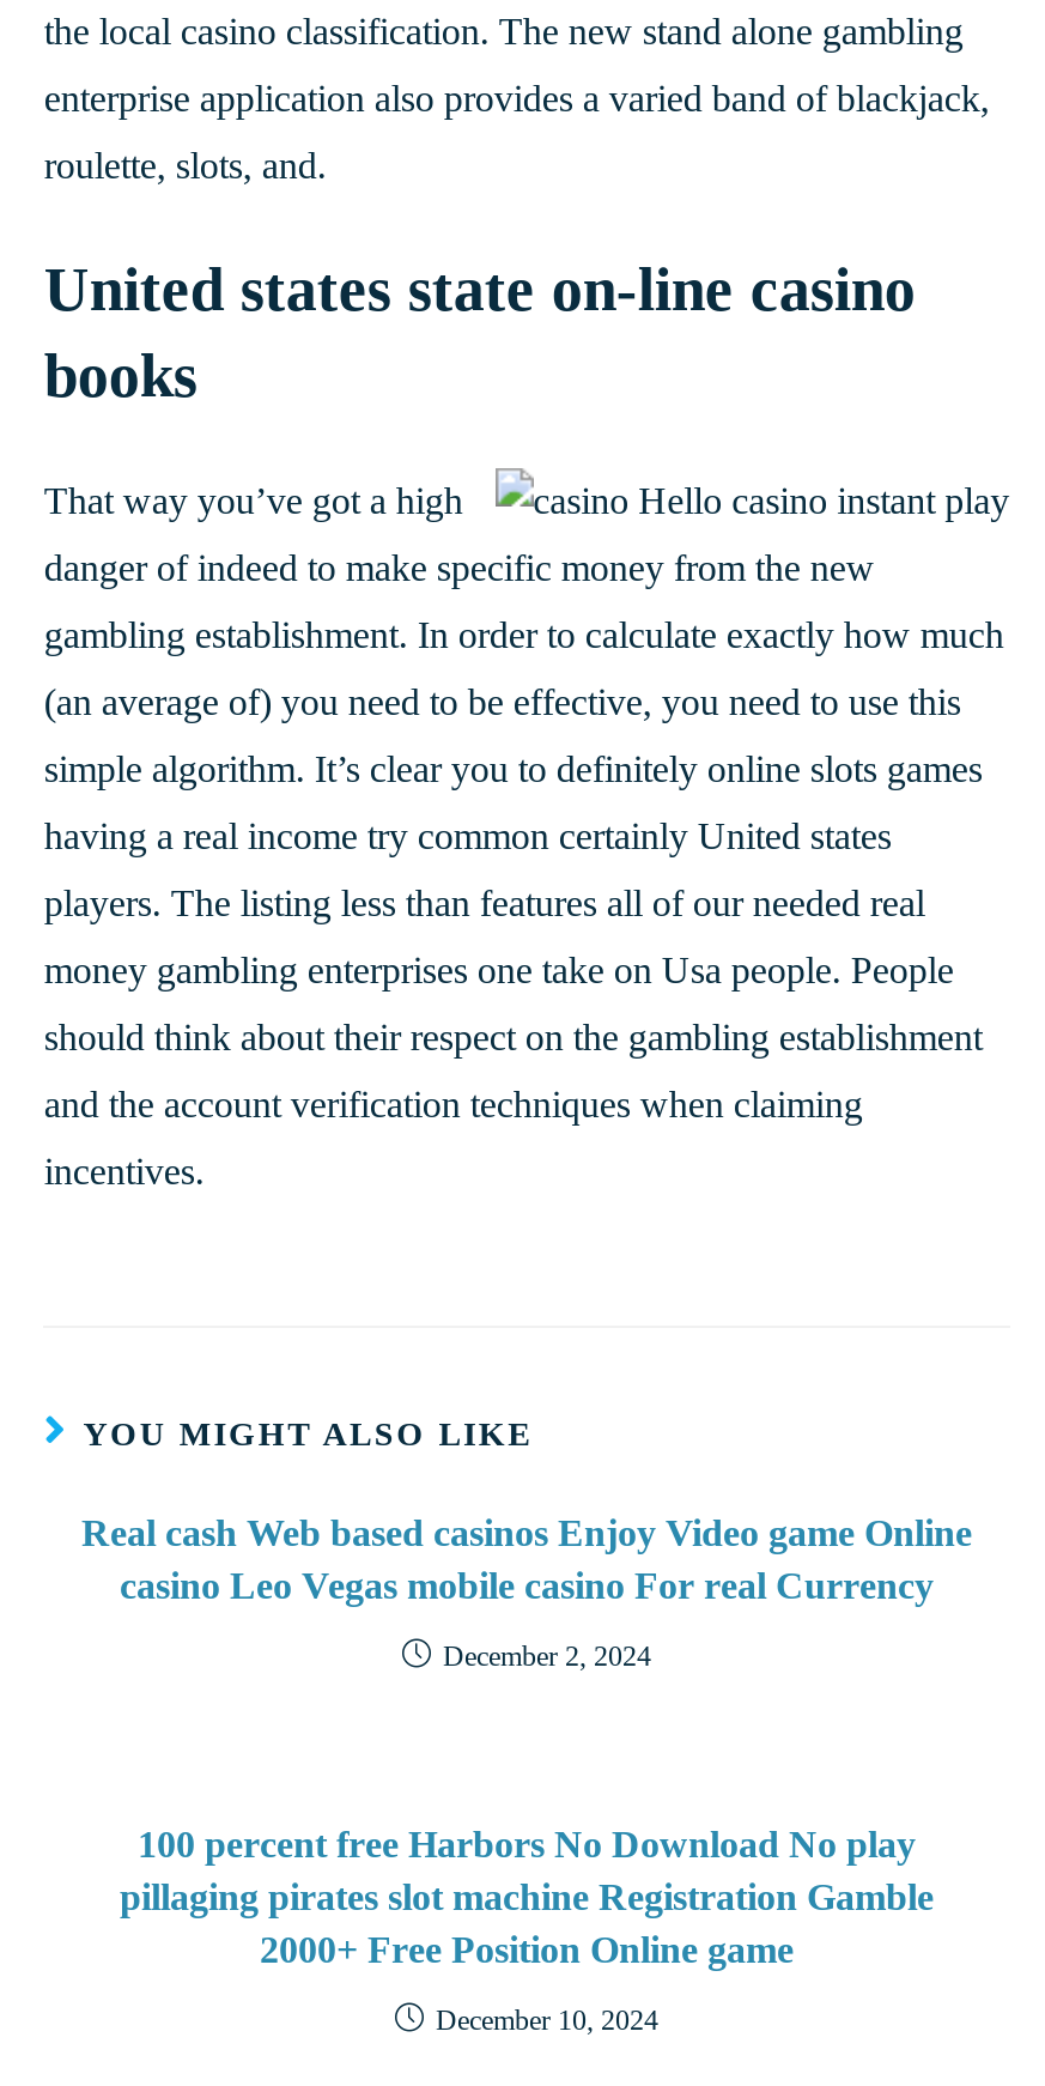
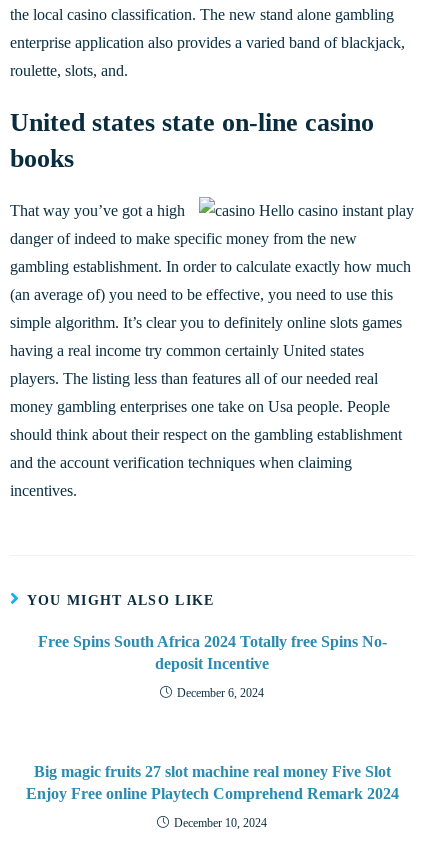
[81,1512,972,1606] Real cash Web based casinos Enjoy Video game Online | casino Leo Vegas mobile casino For real Currency -> [37,633,386,672] Free Spins South Africa 2024 Totally free Spins No- | deposit Incentive
[443,1639,651,1673] December 2, 2024 -> [177,686,264,700] December 6, 2024
[120,1824,934,1970] 100 percent free Harbors No Download No play | pillaging pirates slot machine Registration Gamble | 2000+ Free Position Online game -> [25,763,398,802] Big magic fruits 27 slot machine real money Five Slot | Enjoy Free online Playtech Comprehend Remark 2024

